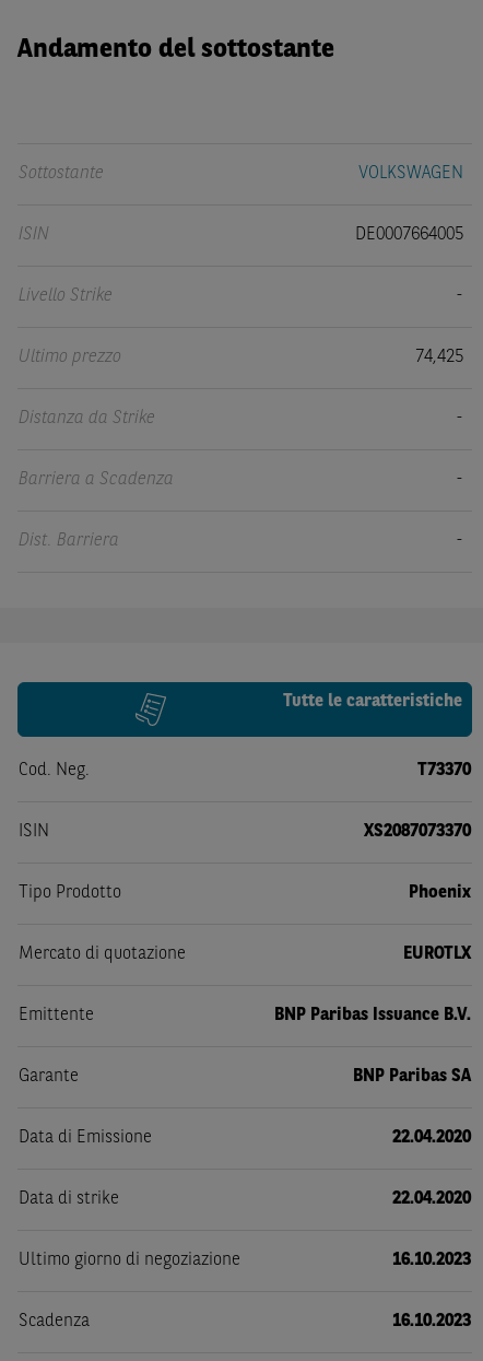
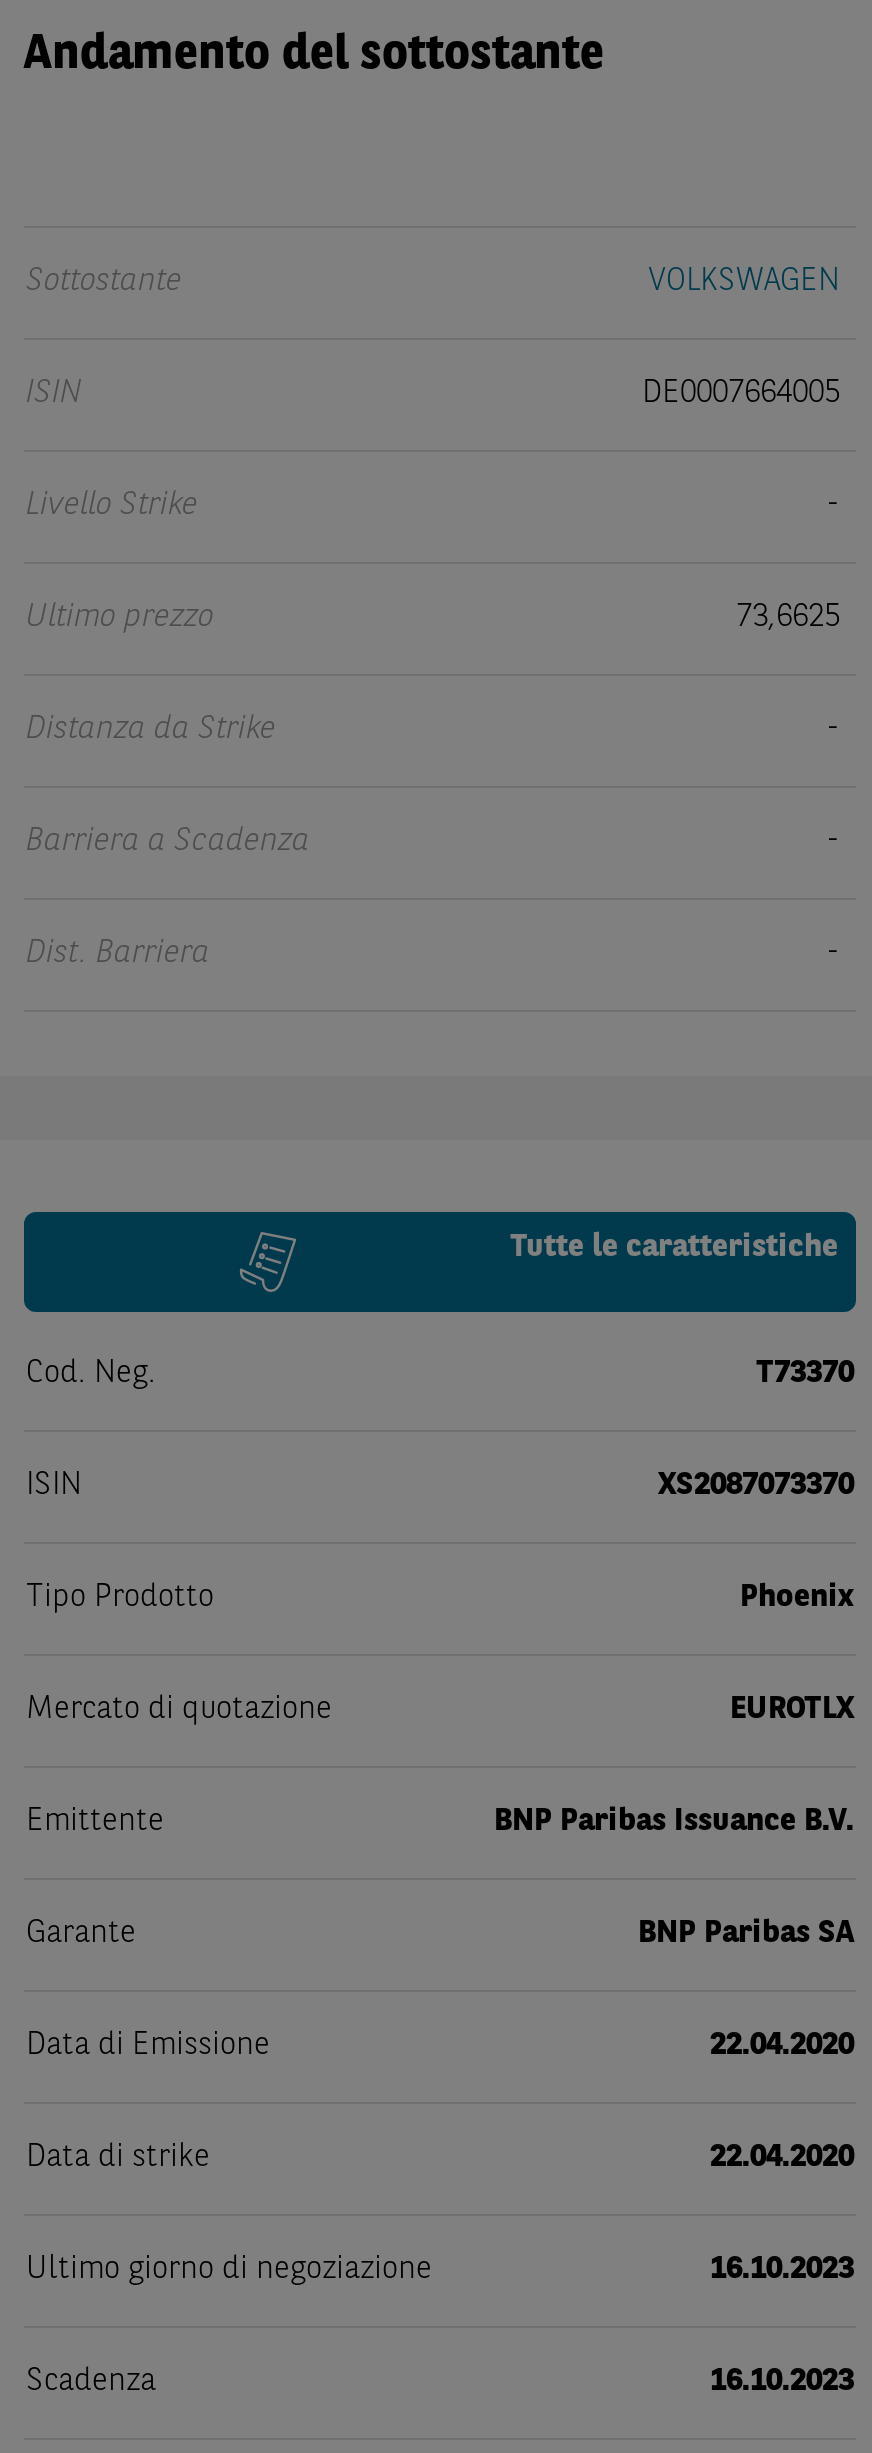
[415,349,463,366] 74,425 -> [736,602,840,634] 73,6625

